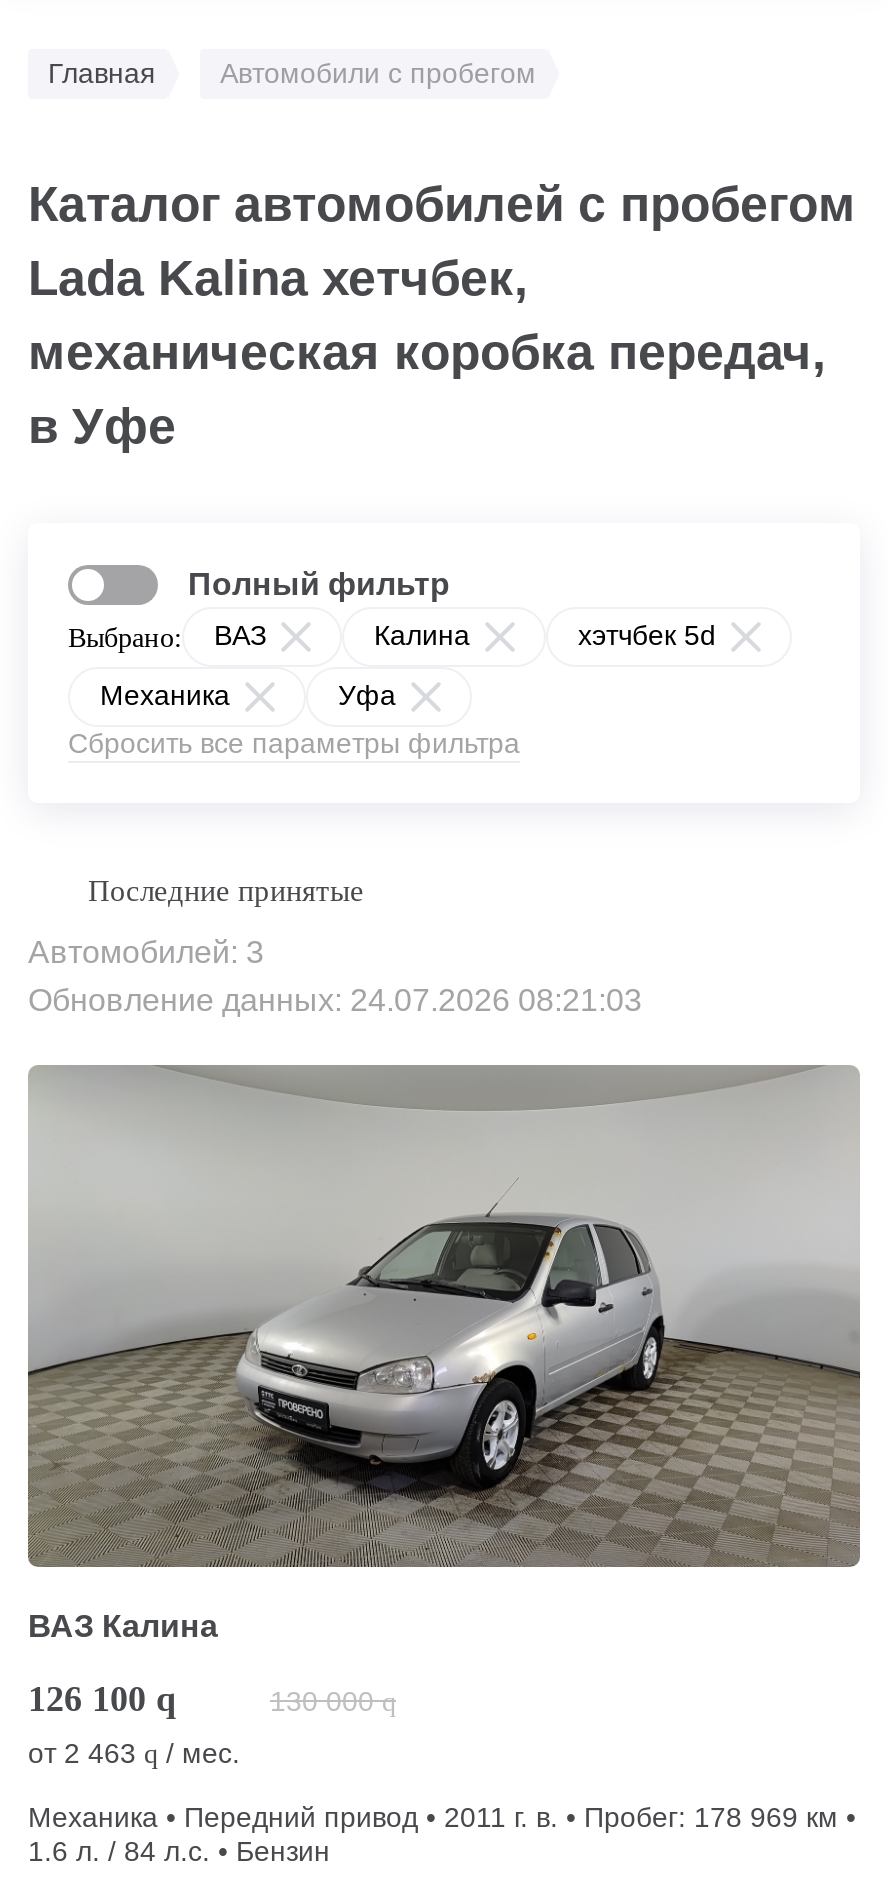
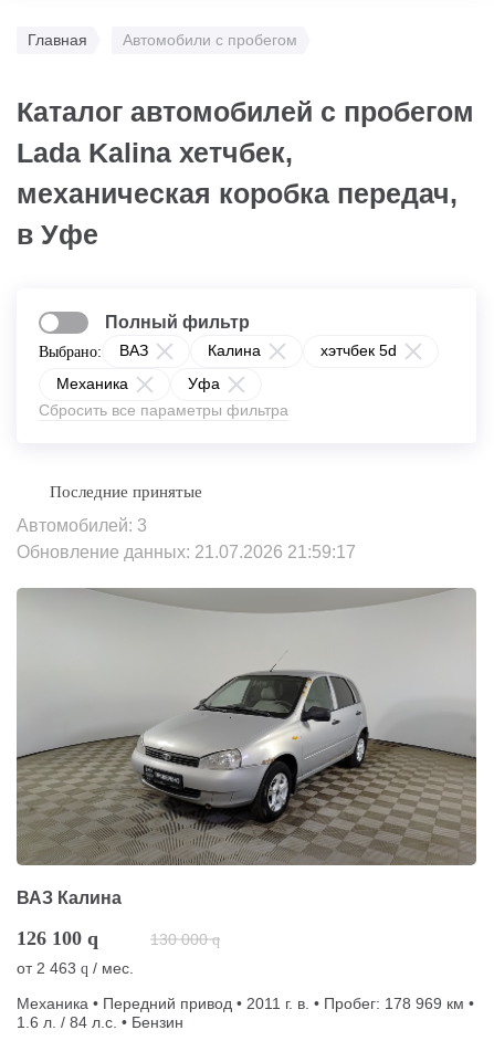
[28,983,642,1017] Обновление данных: 24.07.2026 08:21:03 -> [17,543,356,561] Обновление данных: 21.07.2026 21:59:17

